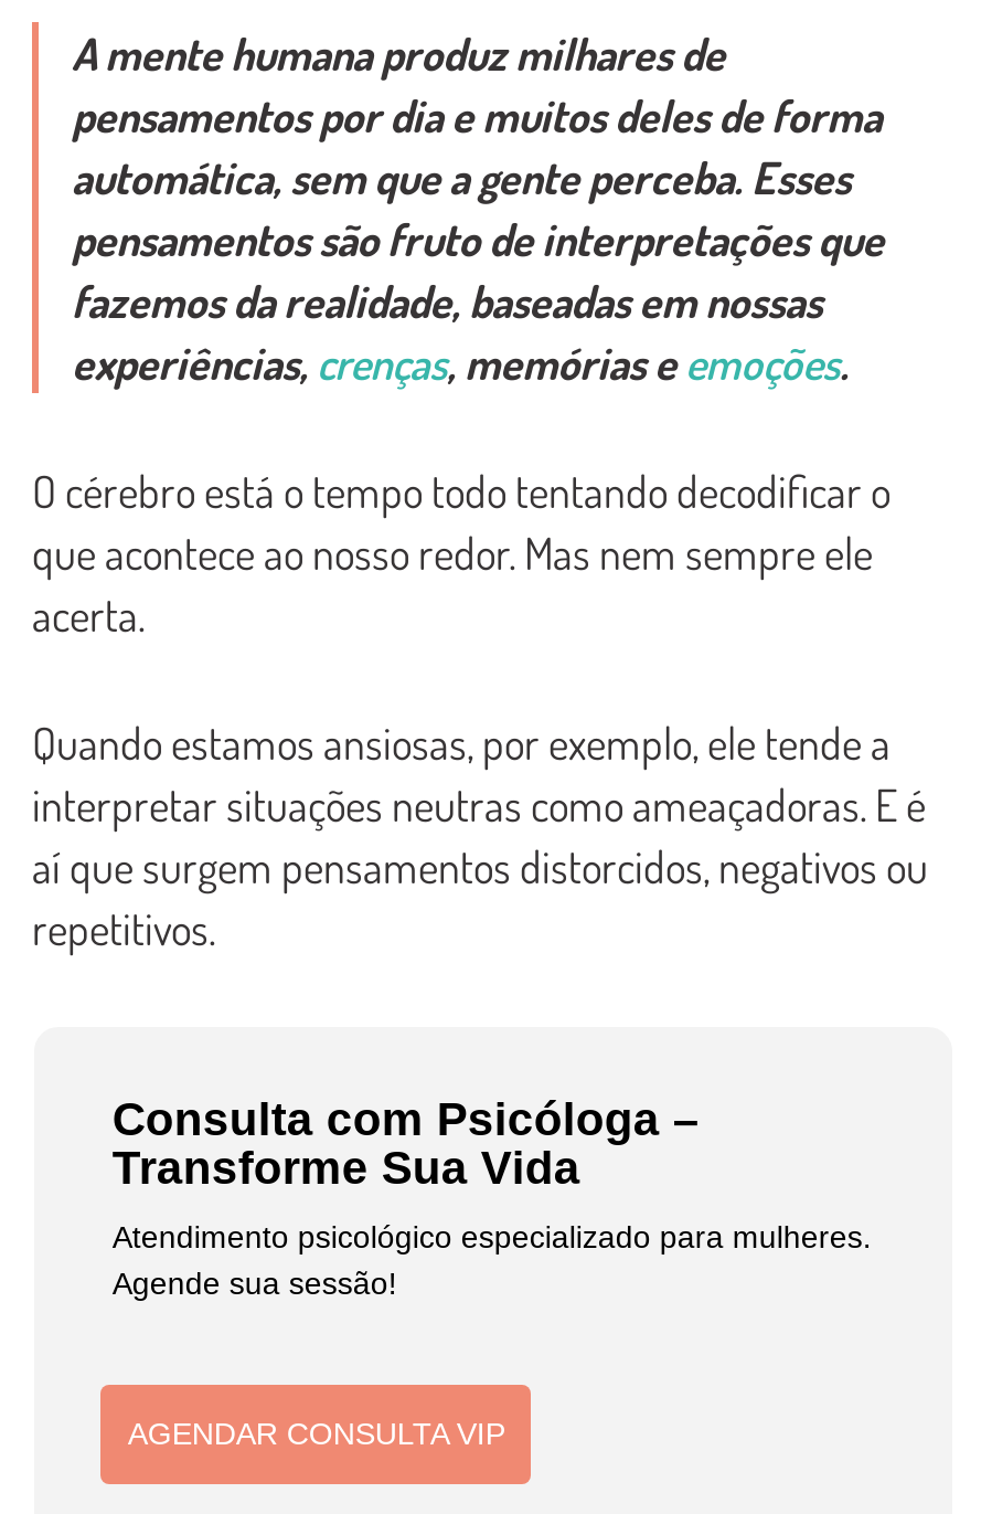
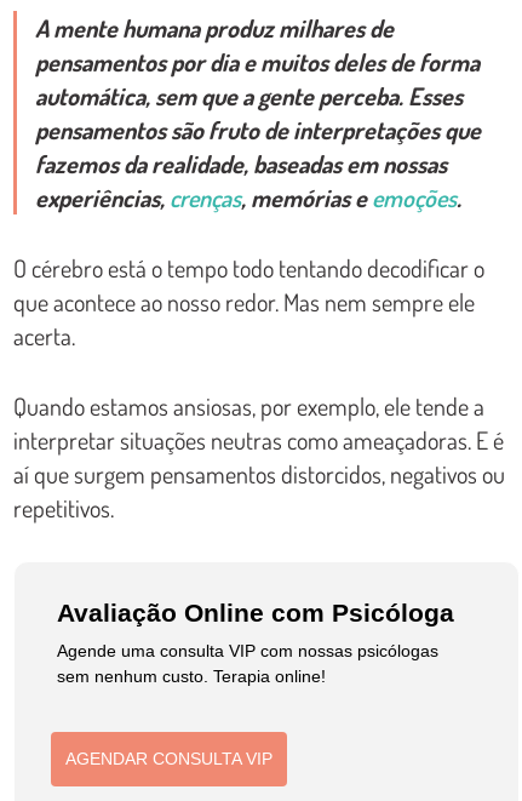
[112,1093,699,1192] Consulta com Psicóloga – | Transforme Sua Vida -> [57,598,455,626] Avaliação Online com Psicóloga
[112,1218,871,1300] Atendimento psicológico especializado para mulheres. | Agende sua sessão! -> [57,641,439,686] Agende uma consulta VIP com nossas psicólogas | sem nenhum custo. Terapia online!

